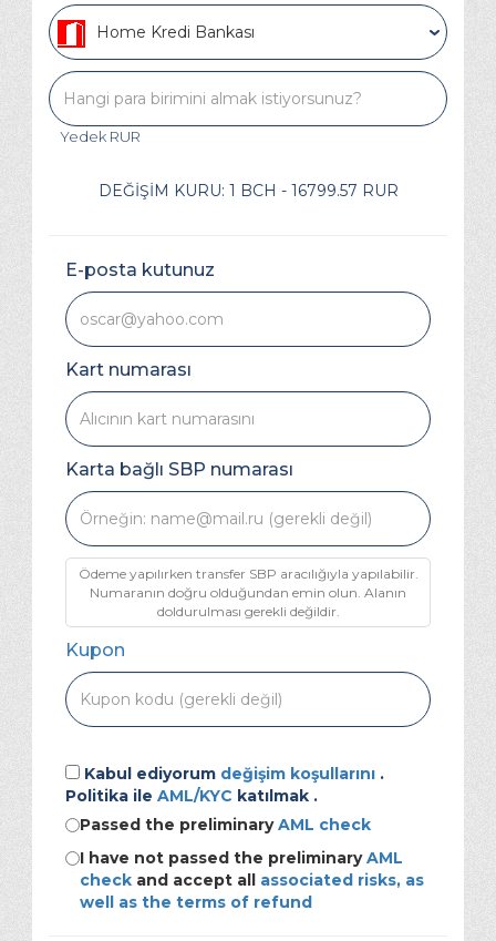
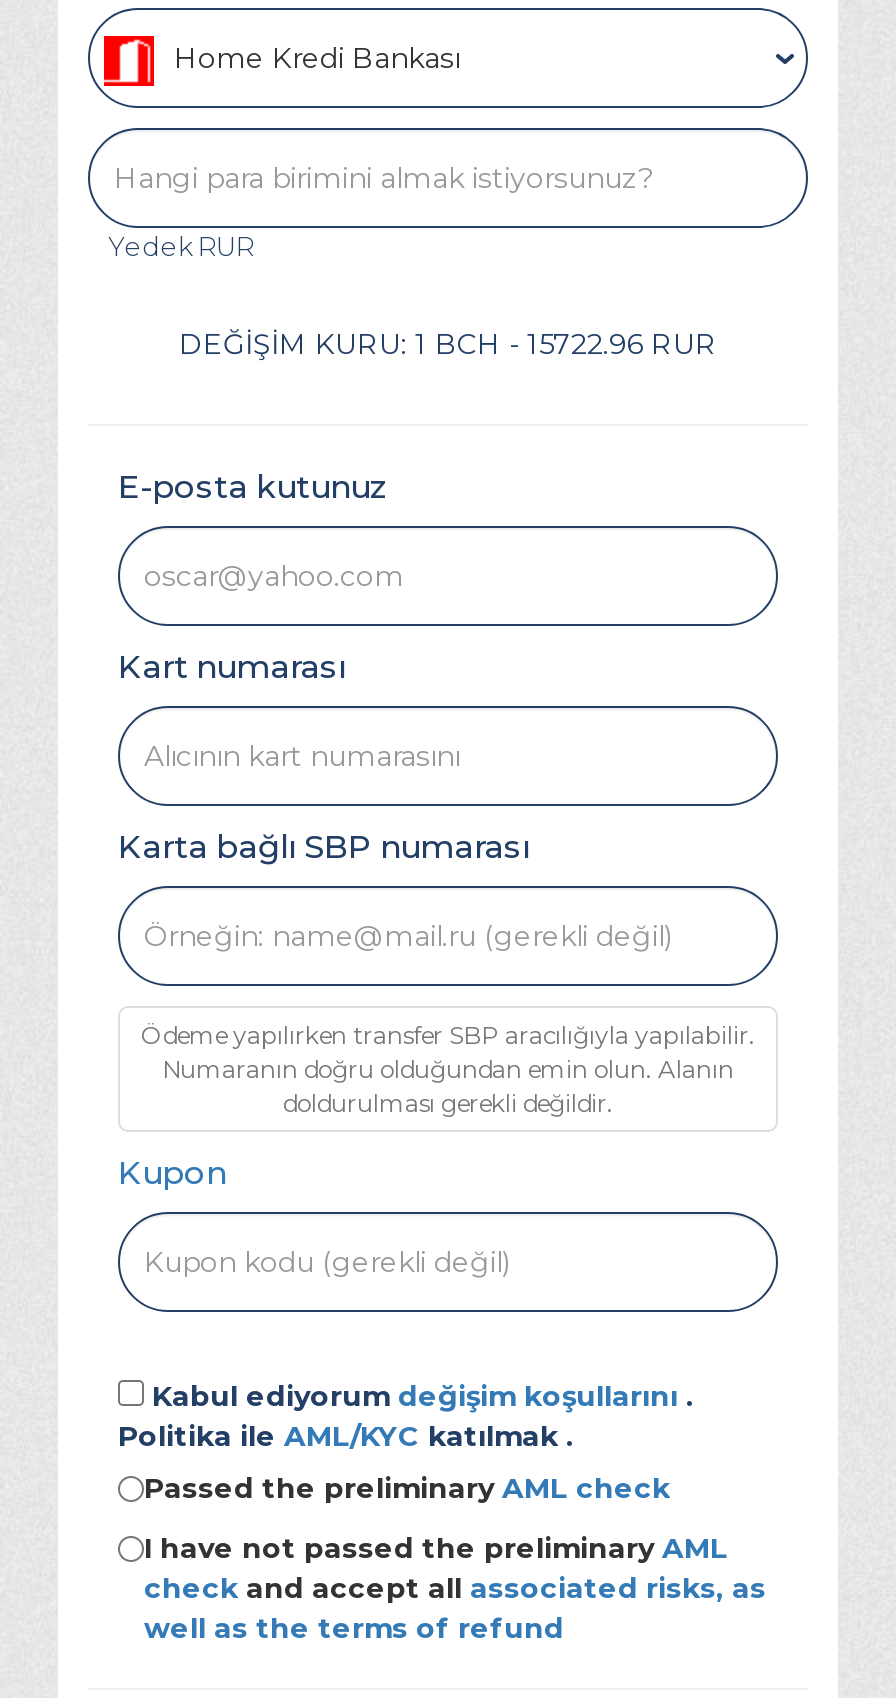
[98,181,398,201] DEĞIŞIM KURU: 1 BCH - 16799.57 RUR -> [179,326,717,362] DEĞIŞIM KURU: 1 BCH - 15722.96 RUR

